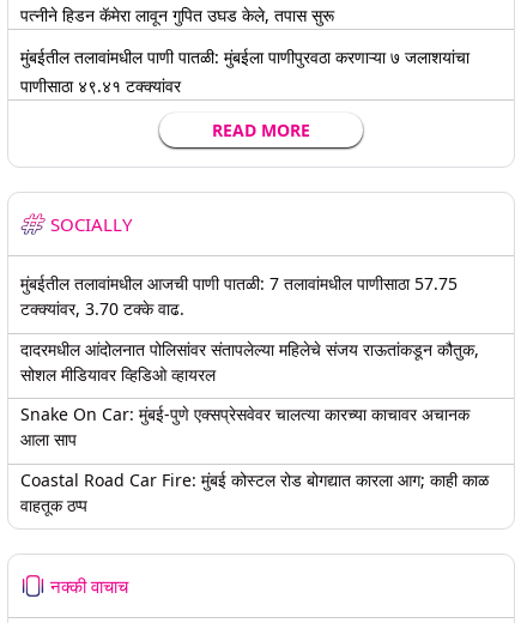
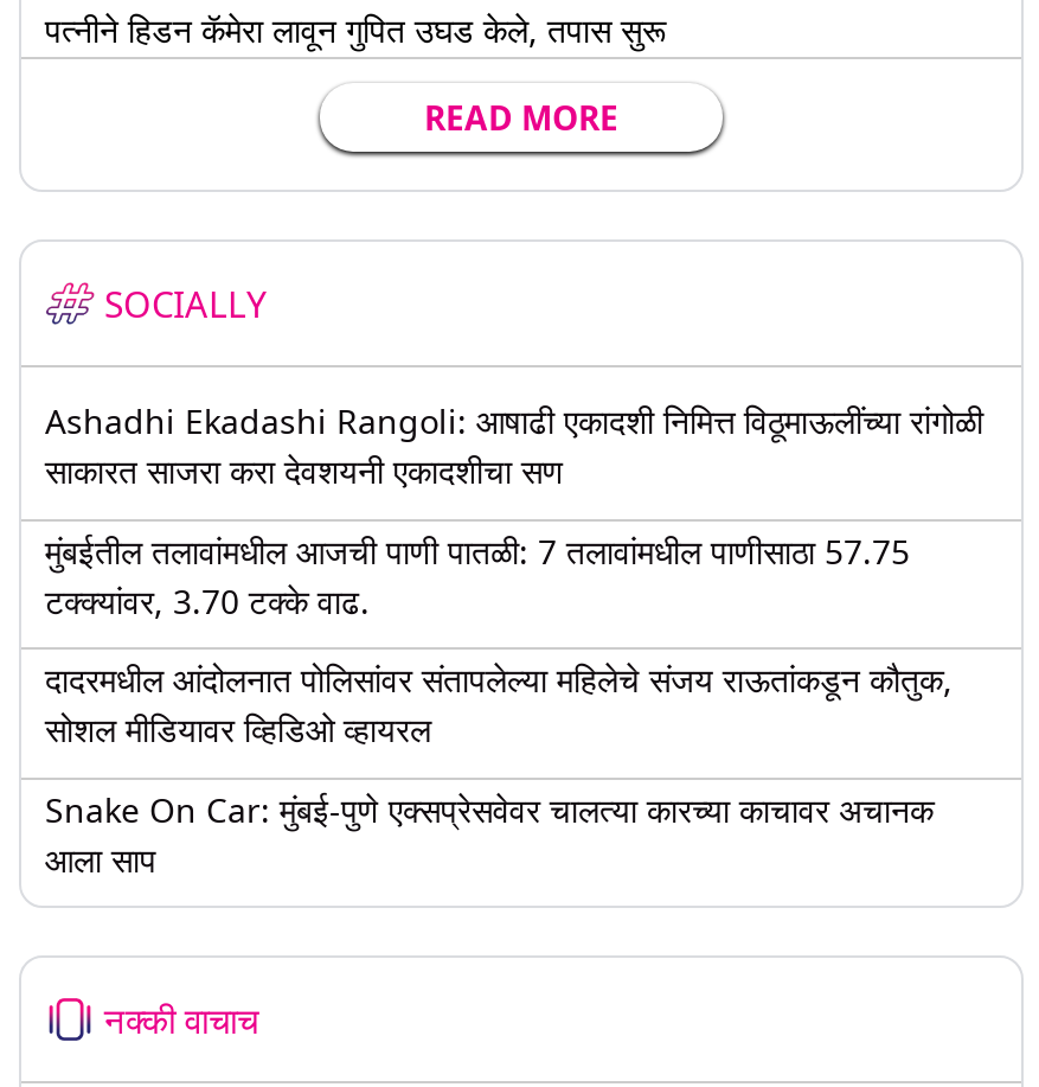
[20,46,470,97] मुंबईतील तलावांमधील पाणी पातळी: मुंबईला पाणीपुरवठा करणाऱ्या ७ जलाशयांचा | पाणीसाठा ४९.४१ टक्क्यांवर -> none
none -> [45,398,983,493] Ashadhi Ekadashi Rangoli: आषाढी एकादशी निमित्त विठूमाऊलींच्या रांगोळी | साकारत साजरा करा देवशयनी एकादशीचा सण
[20,468,489,516] Coastal Road Car Fire: मुंबई कोस्टल रोड बोगद्यात कारला आग; काही काळ | वाहतूक ठप्प -> none

